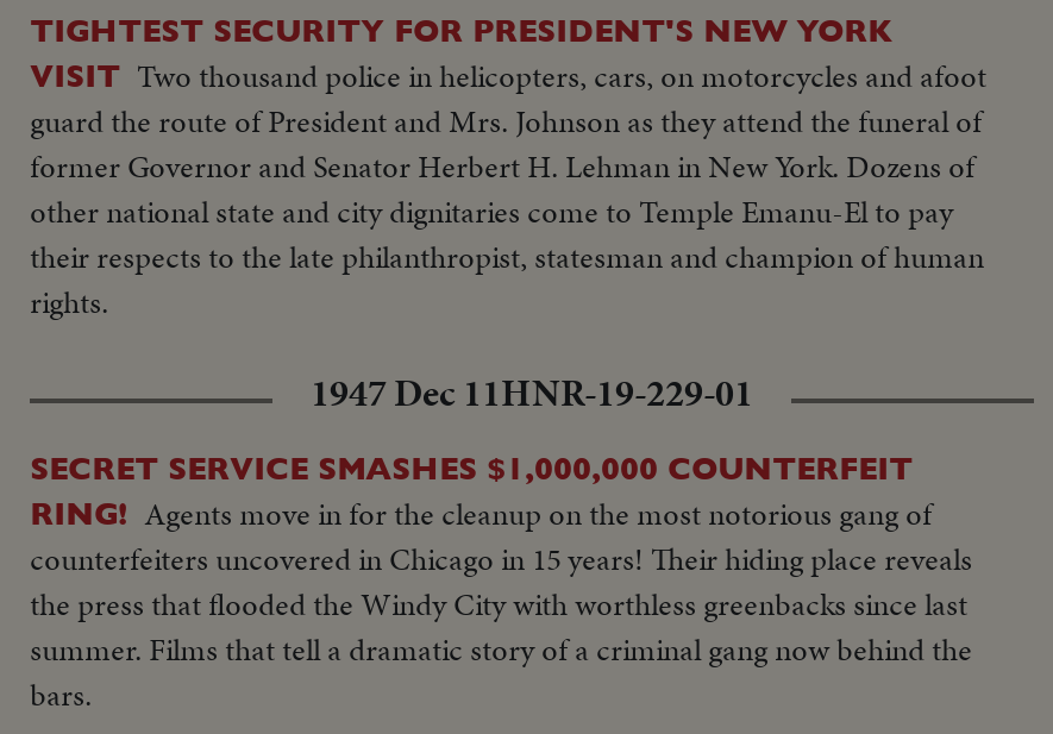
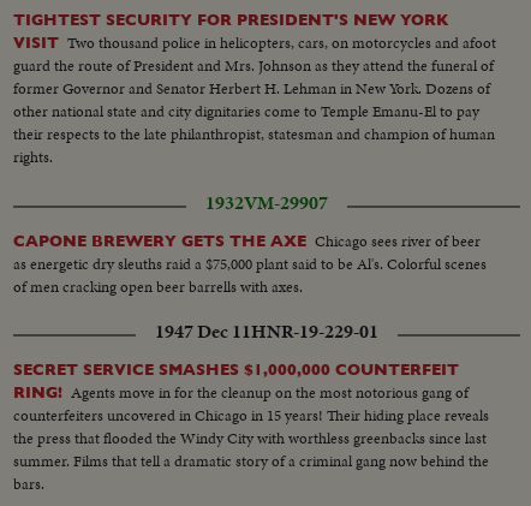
none -> [13,189,487,297] 1932VM-29907 | CAPONE BREWERY GETS THE AXE Chicago sees river of beer | as energetic dry sleuths raid a $75,000 plant said to be Al's. Colorful scenes | of men cracking open beer barrells with axes.

